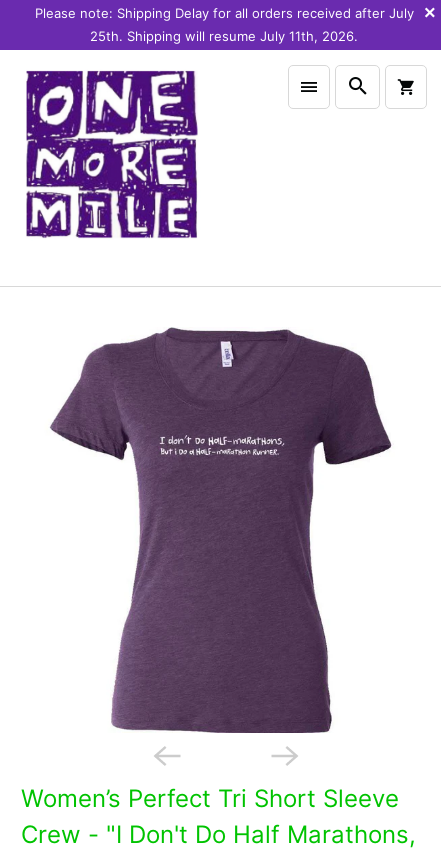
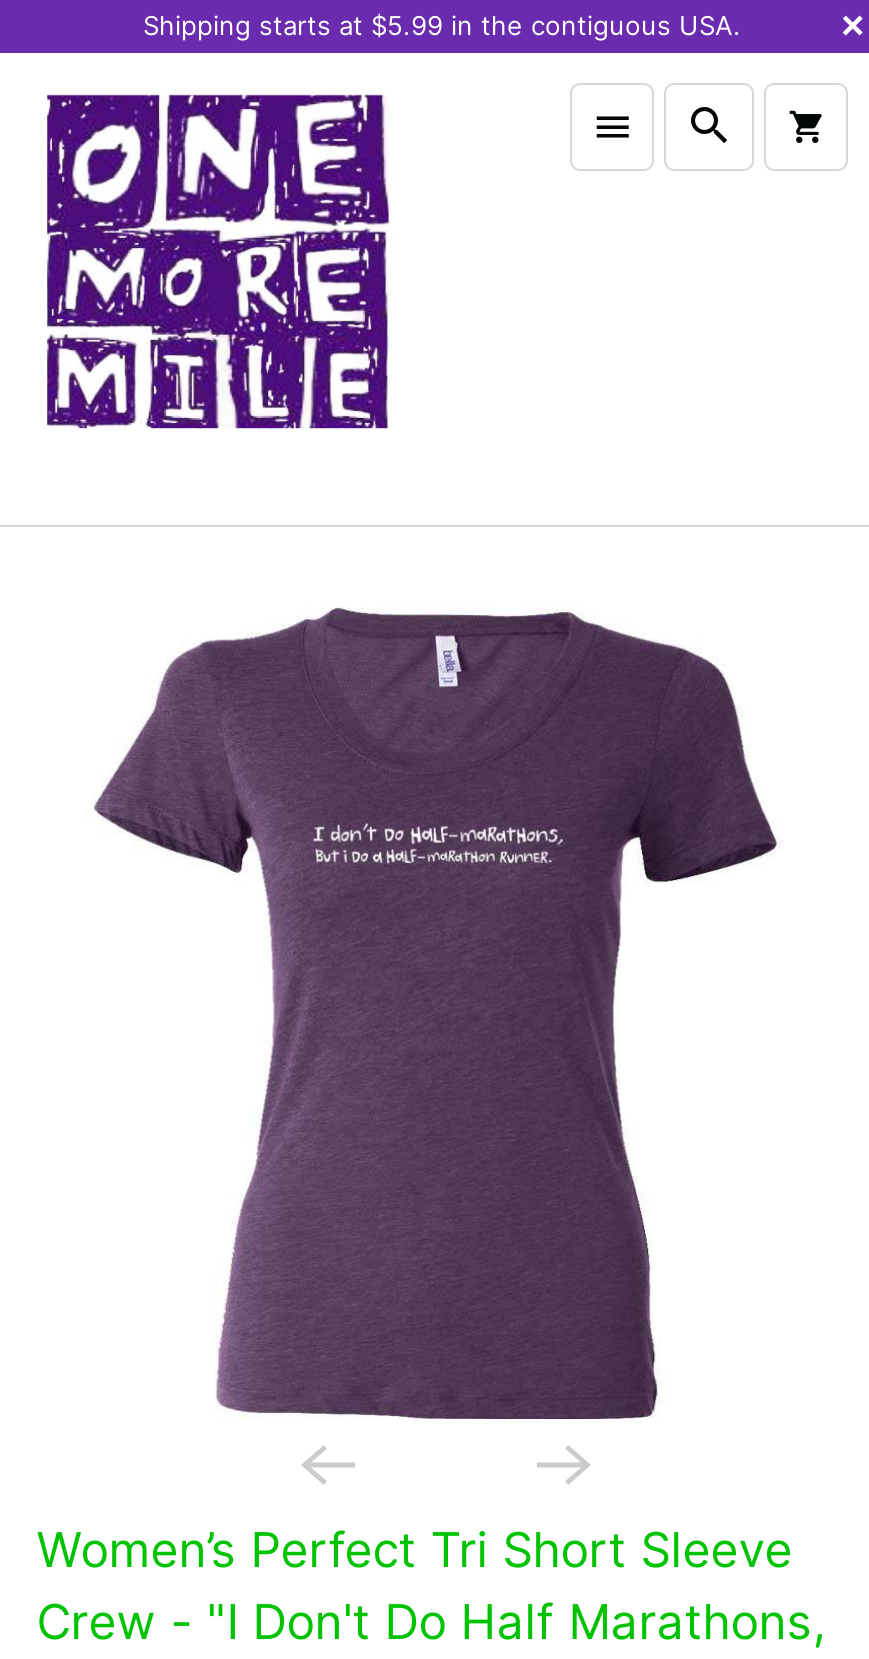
[34,5,413,44] Please note: Shipping Delay for all orders received after July | 25th. Shipping will resume July 11th, 2026. -> [143,9,741,41] Shipping starts at $5.99 in the contiguous USA.

